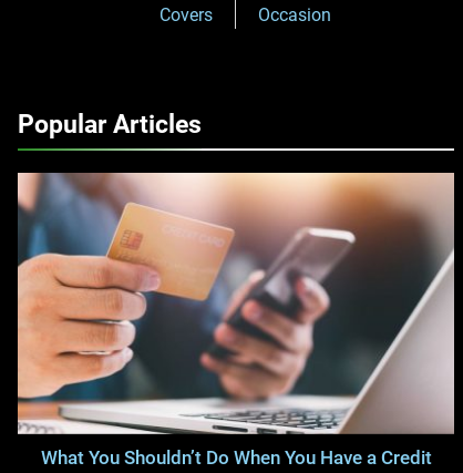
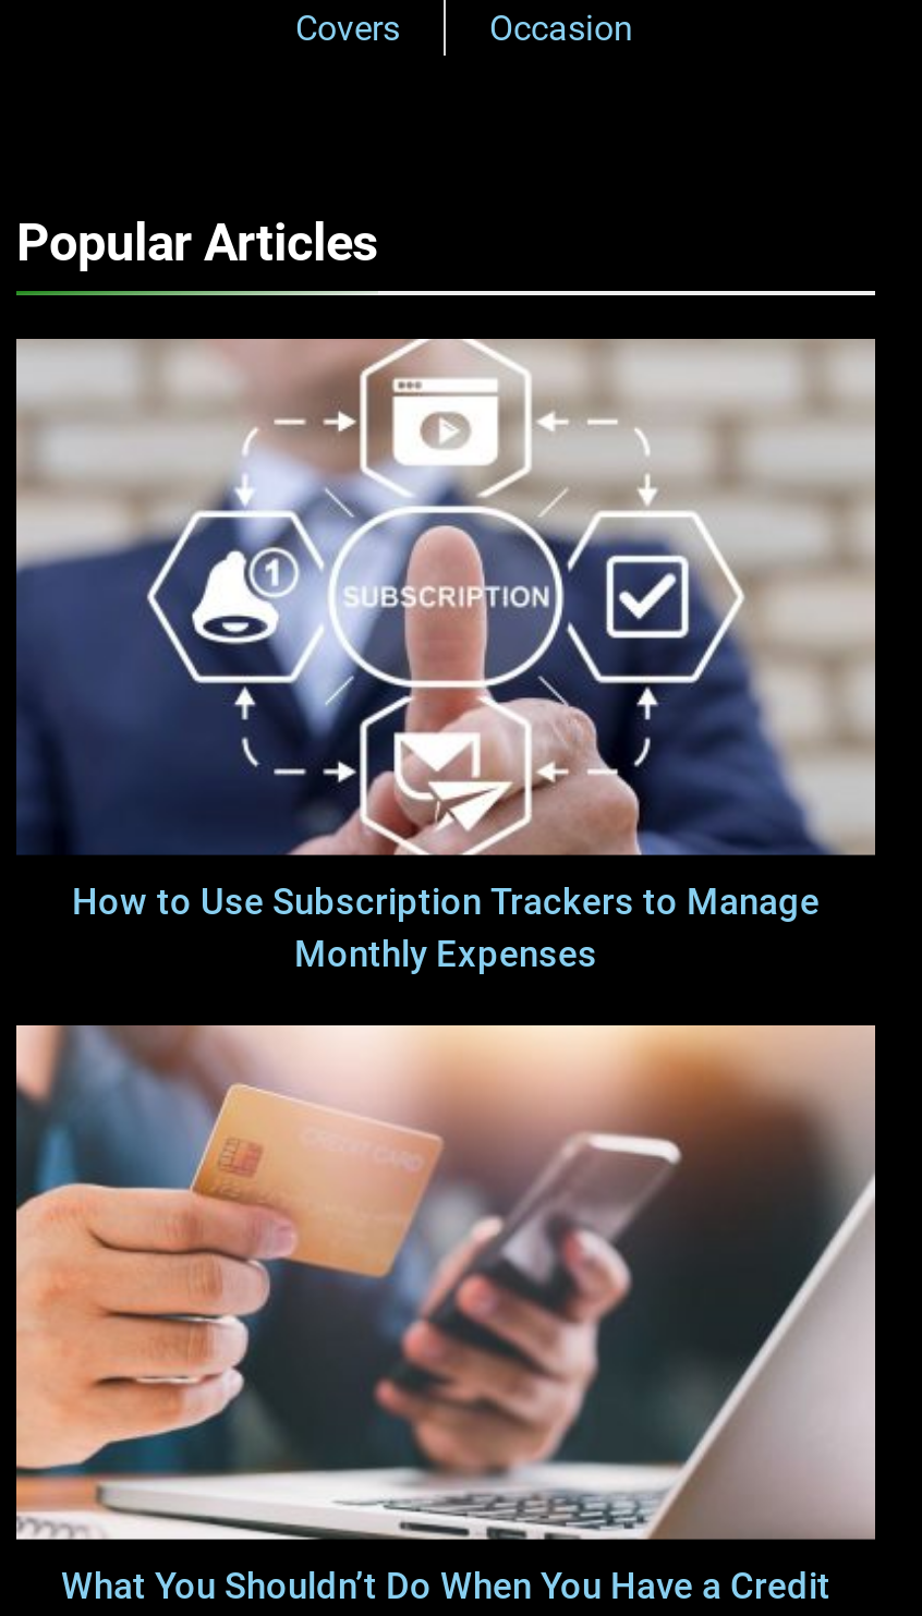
none -> [14,338,875,974] [image] | How to Use Subscription Trackers to Manage | Monthly Expenses

